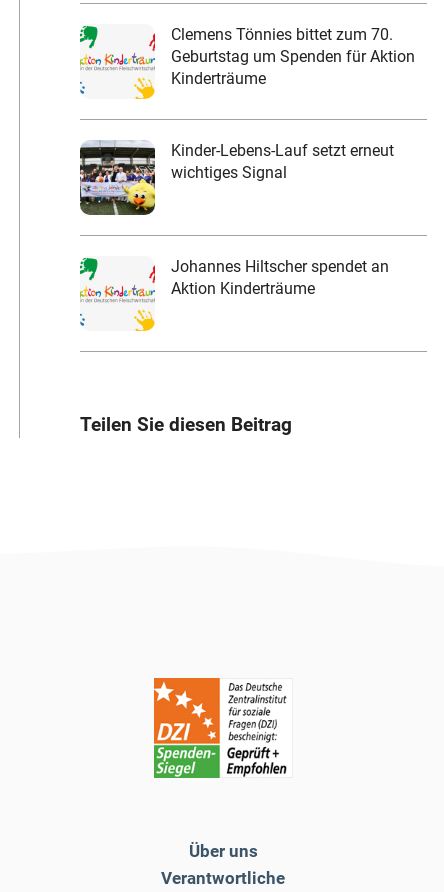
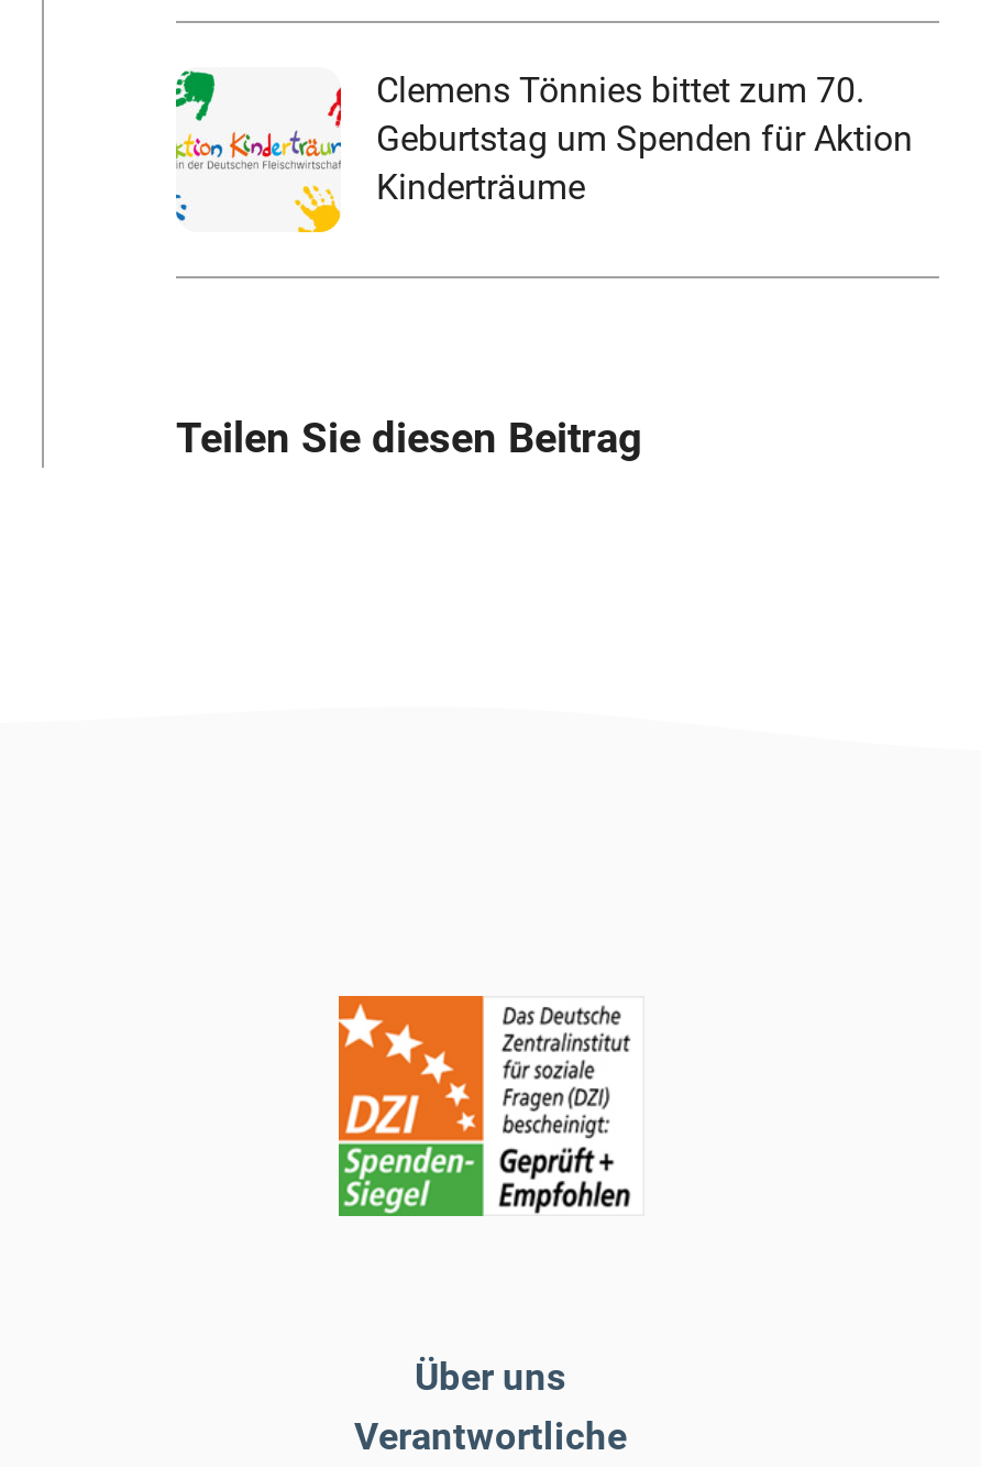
[79,140,394,216] [image] | Kinder-Lebens-Lauf setzt erneut | wichtiges Signal -> none
[171,257,389,298] Johannes Hiltscher spendet an | Aktion Kinderträume -> none

